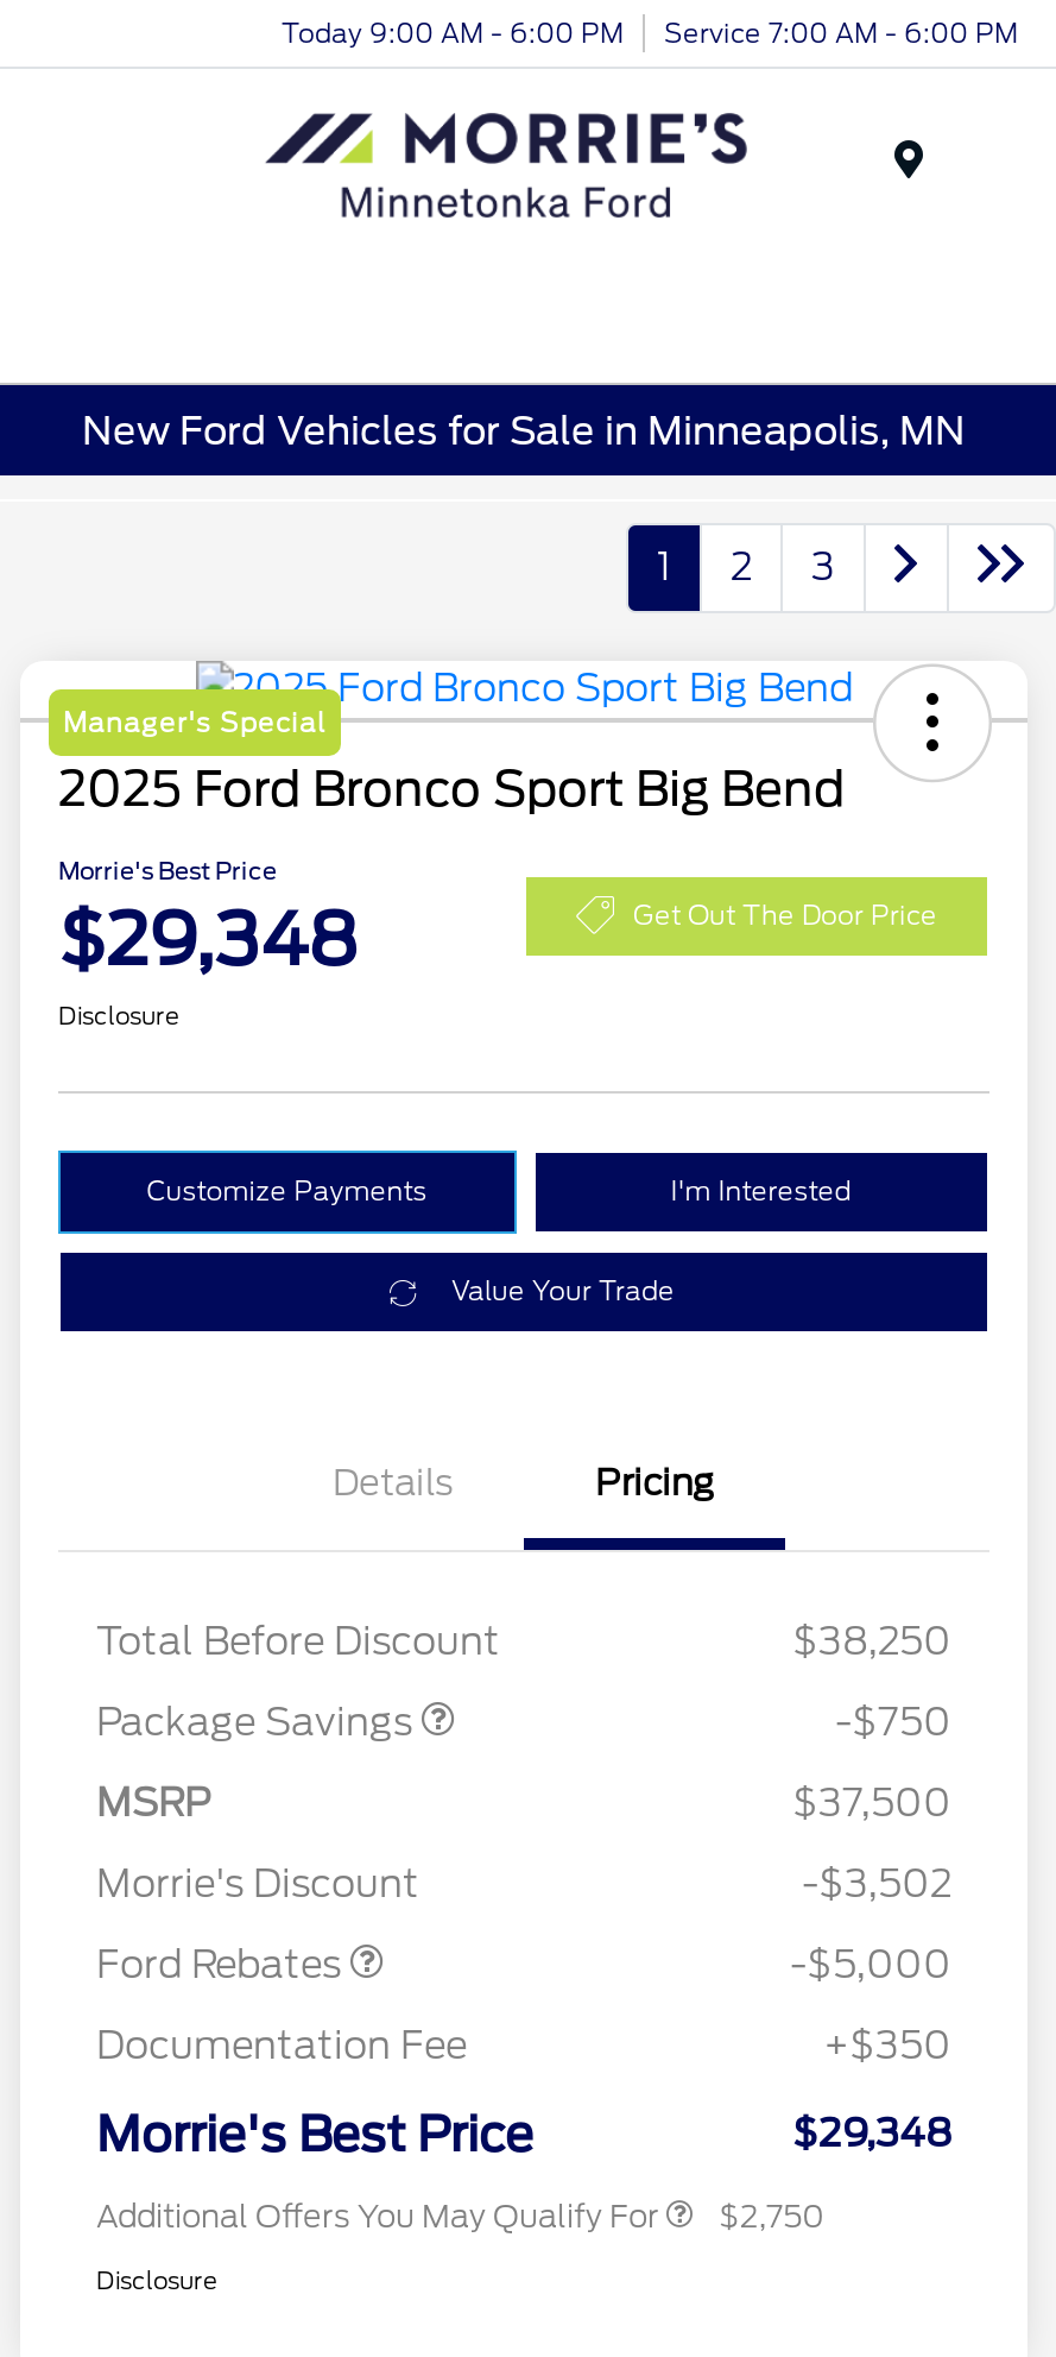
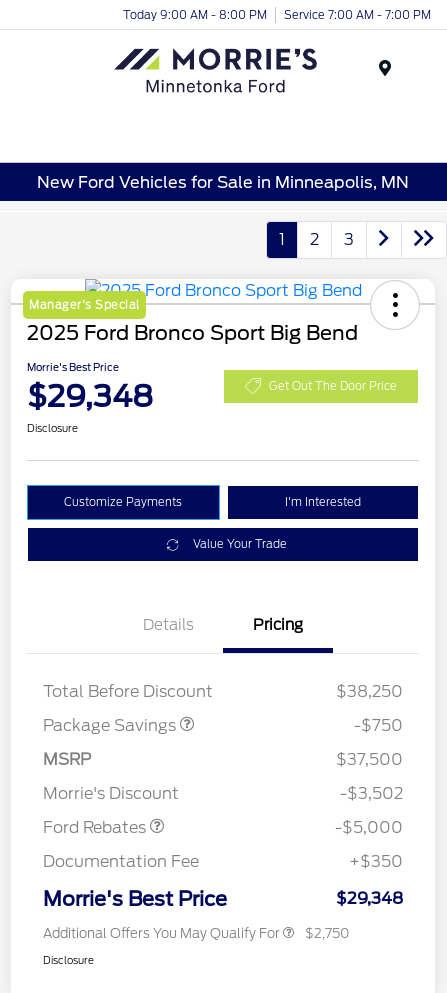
[282,15,624,49] Today 9:00 AM - 6:00 PM -> [123,7,267,21] Today 9:00 AM - 8:00 PM
[664,15,1018,49] Service 7:00 AM - 6:00 PM -> [284,7,431,21] Service 7:00 AM - 7:00 PM

